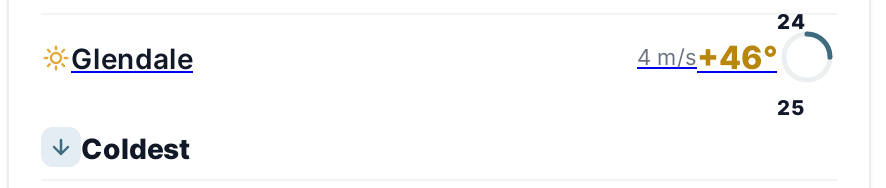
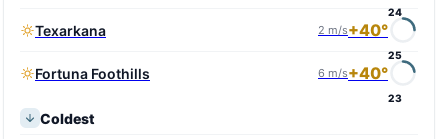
[71,37,777,77] Glendale | 4 m/s+46° -> [35,20,388,40] Texarkana | 2 m/s+40°
none -> [35,63,402,104] Fortuna Foothills | 6 m/s+40° | 23

